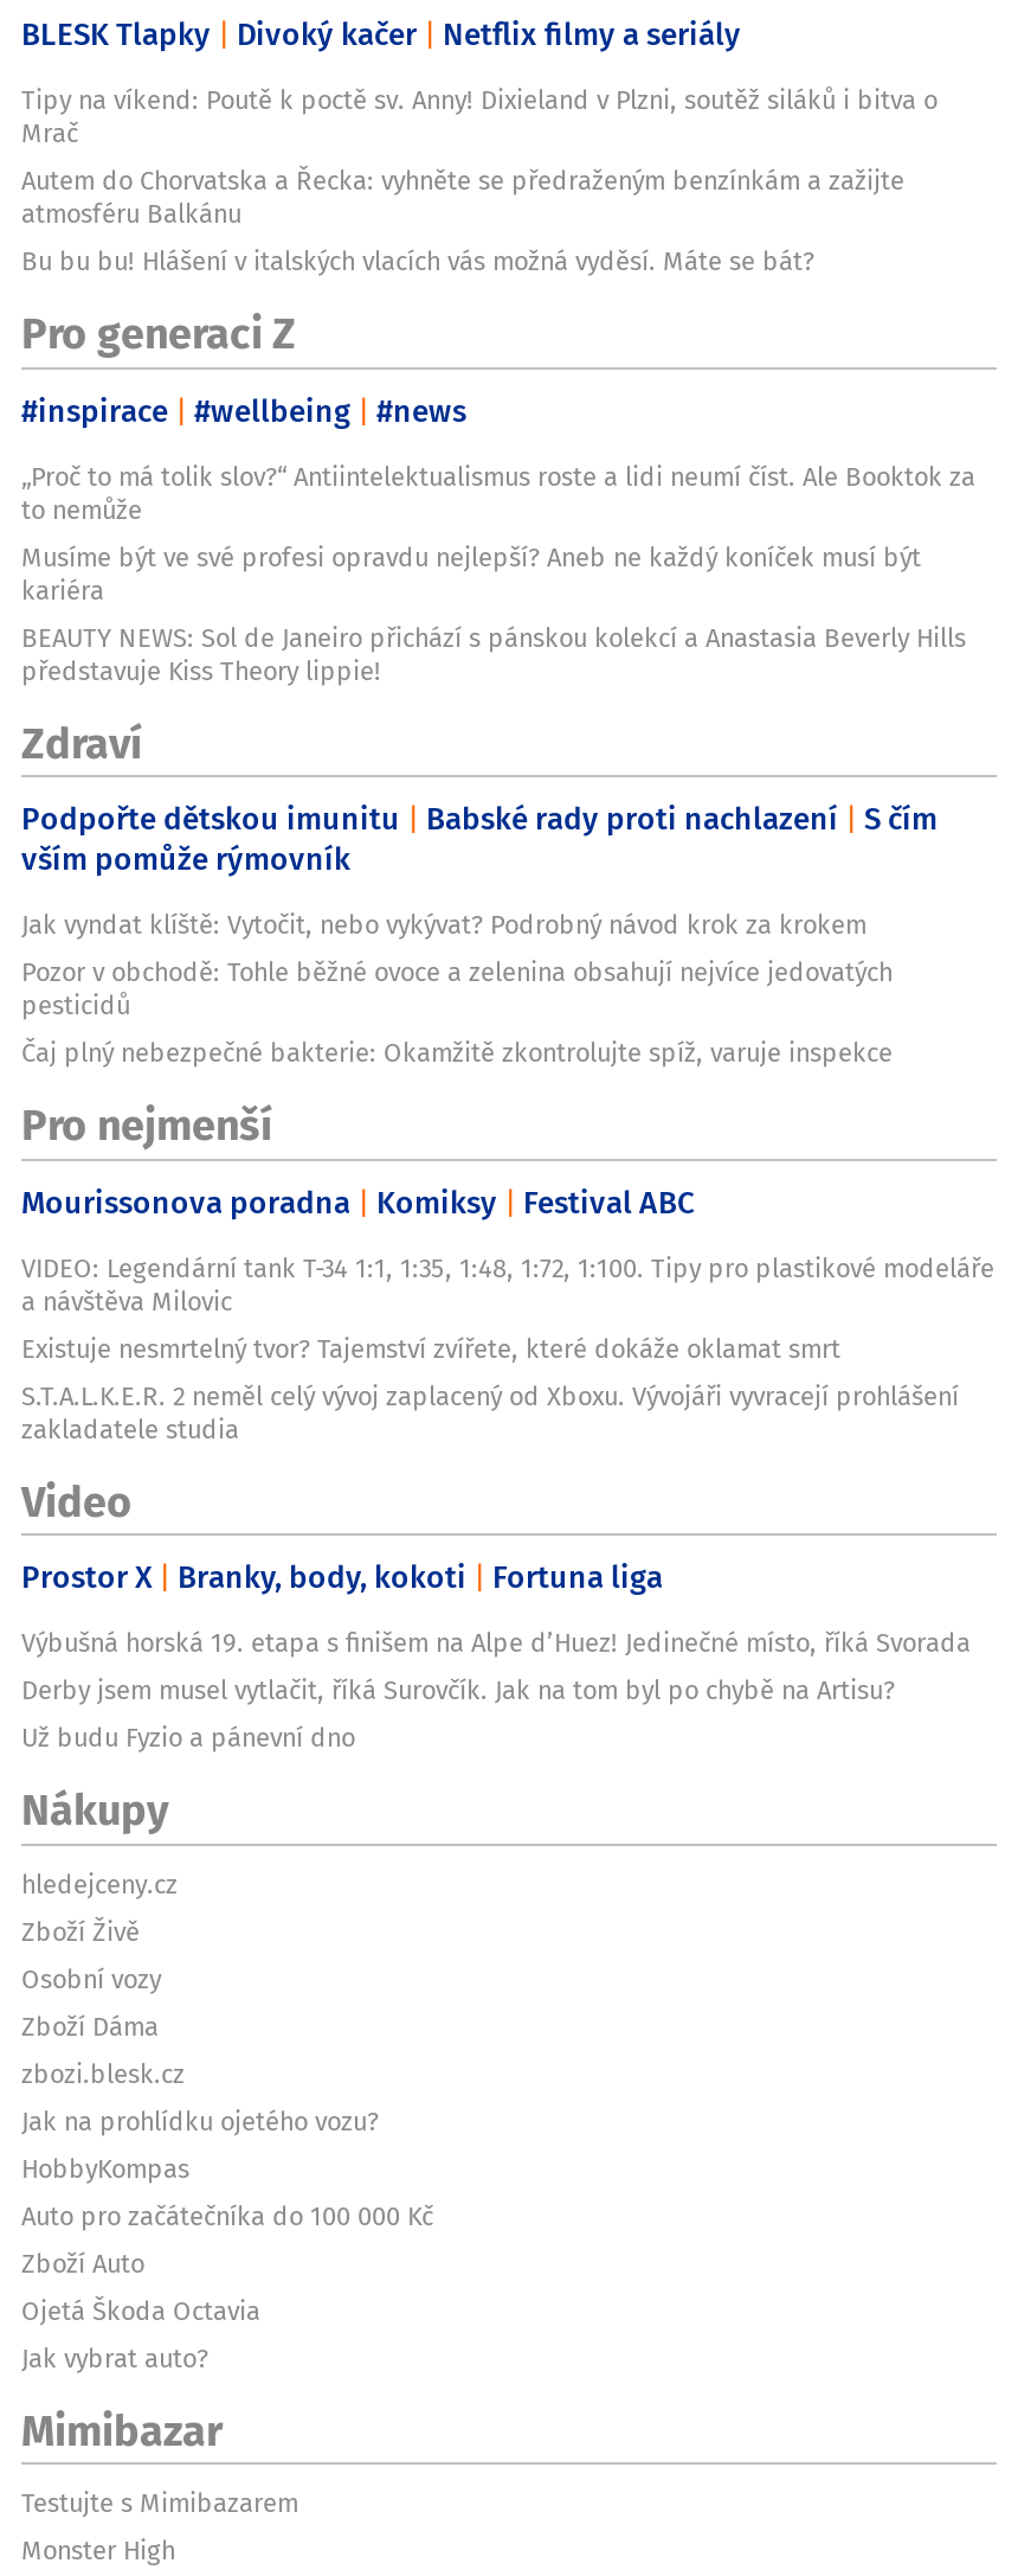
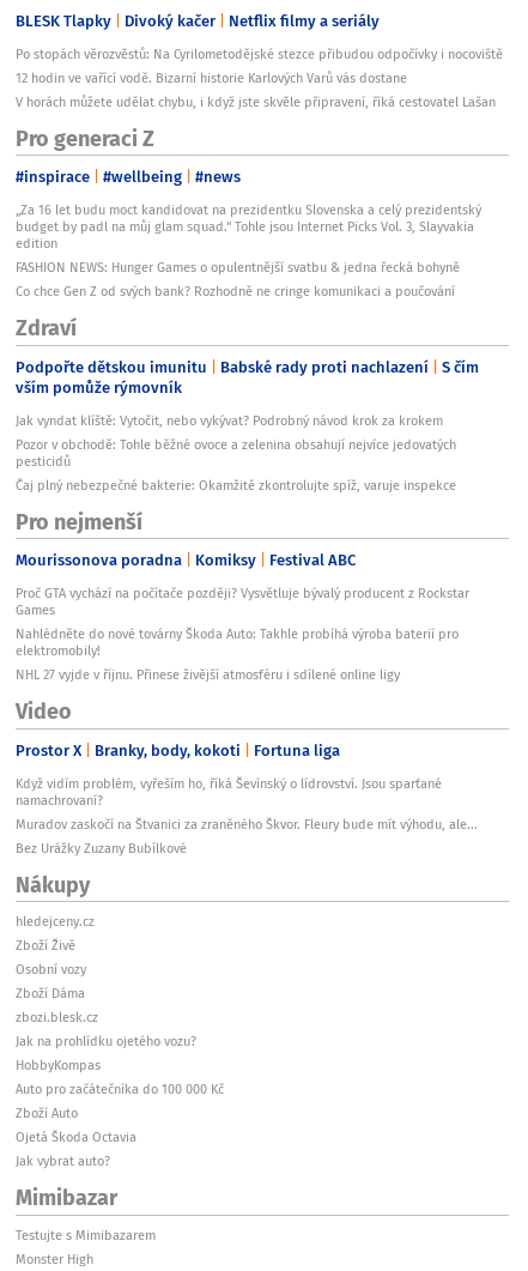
[21,82,938,281] Tipy na víkend: Poutě k poctě sv. Anny! Dixieland v Plzni, soutěž siláků i bitva o | Mrač | Autem do Chorvatska a Řecka: vyhněte se předraženým benzínkám a zažijte | atmosféru Balkánu | Bu bu bu! Hlášení v italských vlacích vás možná vyděsí. Máte se bát? -> [16,44,503,111] Po stopách věrozvěstů: Na Cyrilometodějské stezce přibudou odpočívky i nocoviště | 12 hodin ve vařící vodě. Bizarní historie Karlových Varů vás dostane | V horách můžete udělat chybu, i když jste skvěle připravení, říká cestovatel Lašan
[21,458,975,690] „Proč to má tolik slov?“ Antiintelektualismus roste a lidi neumí číst. Ale Booktok za | to nemůže | Musíme být ve své profesi opravdu nejlepší? Aneb ne každý koníček musí být | kariéra | BEAUTY NEWS: Sol de Janeiro přichází s pánskou kolekcí a Anastasia Beverly Hills | představuje Kiss Theory lippie! -> [16,200,481,301] „Za 16 let budu moct kandidovat na prezidentku Slovenska a celý prezidentský | budget by padl na můj glam squad.“ Tohle jsou Internet Picks Vol. 3, Slayvakia | edition | FASHION NEWS: Hunger Games o opulentnější svatbu & jedna řecká bohyně | Co chce Gen Z od svých bank? Rozhodně ne cringe komunikaci a poučování
[21,1249,994,1448] VIDEO: Legendární tank T-34 1:1, 1:35, 1:48, 1:72, 1:100. Tipy pro plastikové modeláře | a návštěva Milovic | Existuje nesmrtelný tvor? Tajemství zvířete, které dokáže oklamat smrt | S.T.A.L.K.E.R. 2 neměl celý vývoj zaplacený od Xboxu. Vývojáři vyvracejí prohlášení | zakladatele studia -> [16,584,469,684] Proč GTA vychází na počítače později? Vysvětluje bývalý producent z Rockstar | Games | Nahlédněte do nové továrny Škoda Auto: Takhle probíhá výroba baterií pro | elektromobily! | NHL 27 vyjde v říjnu. Přinese živější atmosféru i sdílené online ligy
[21,1625,971,1757] Výbušná horská 19. etapa s finišem na Alpe d’Huez! Jedinečné místo, říká Svorada | Derby jsem musel vytlačit, říká Surovčík. Jak na tom byl po chybě na Artisu? | Už budu Fyzio a pánevní dno -> [16,773,478,857] Když vidím problém, vyřeším ho, říká Ševínský o lídrovství. Jsou sparťané | namachrovaní? | Muradov zaskočí na Štvanici za zraněného Škvor. Fleury bude mít výhodu, ale... | Bez Urážky Zuzany Bubílkové

